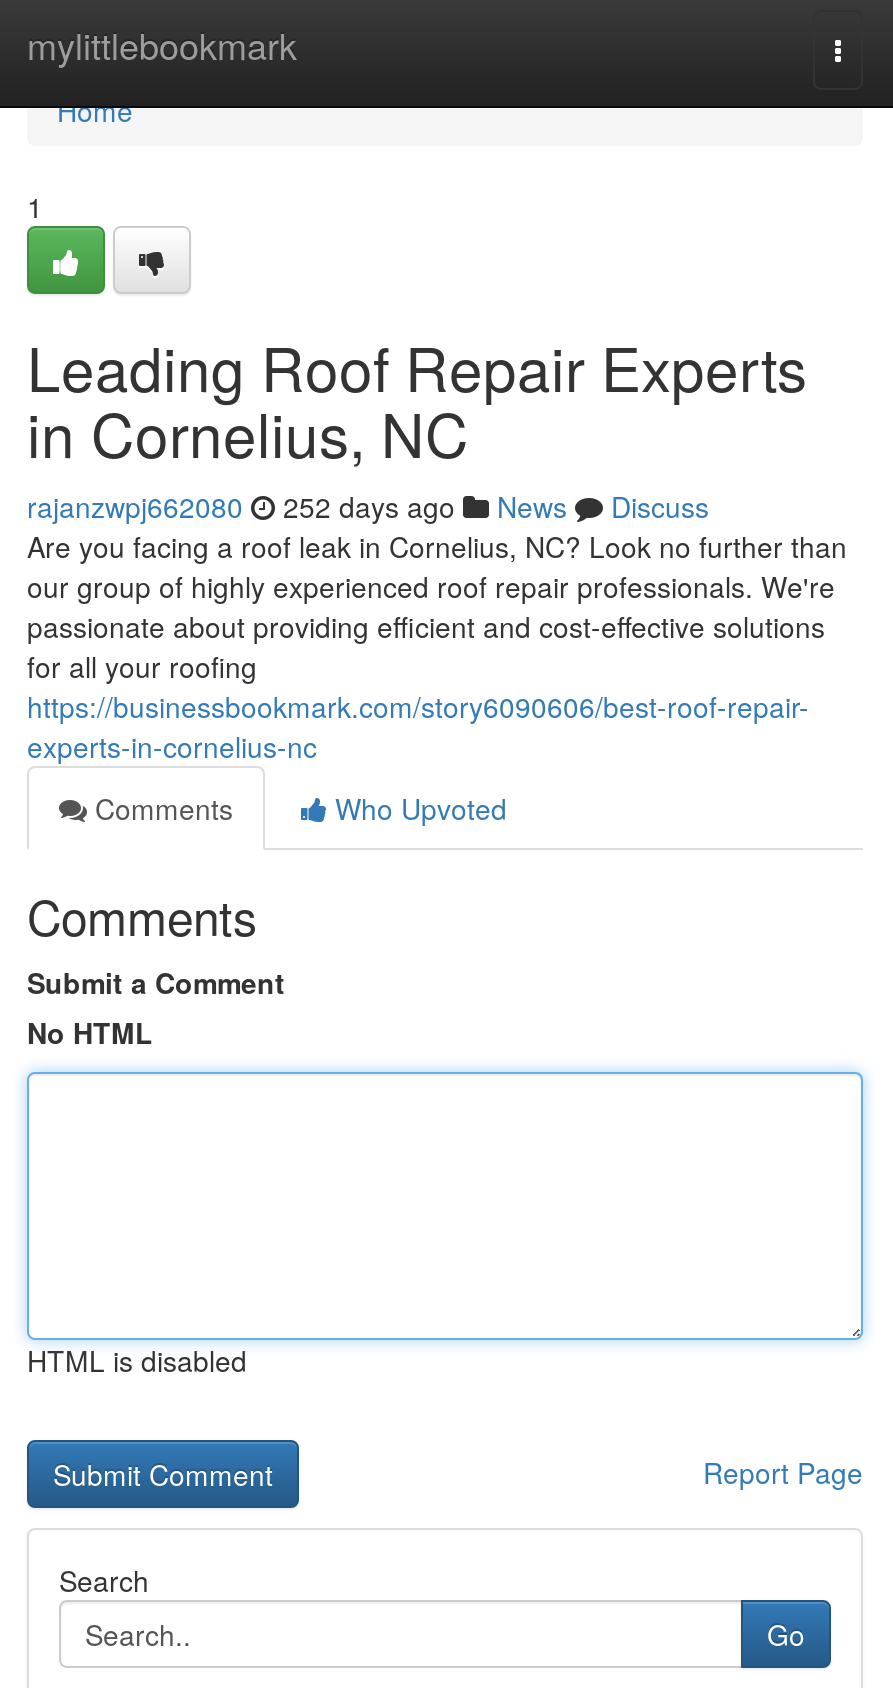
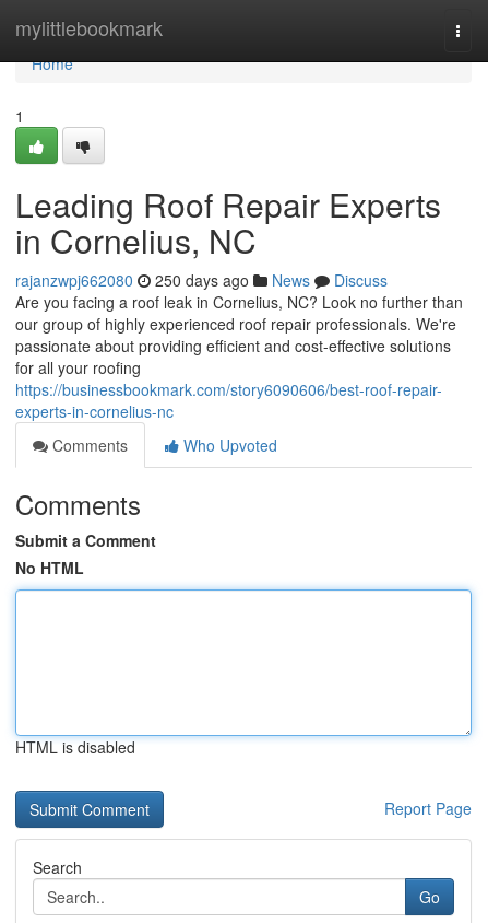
[27,486,709,526] rajanzwpj662080 252 days ago News Discuss -> [15,269,388,291] rajanzwpj662080 250 days ago News Discuss

